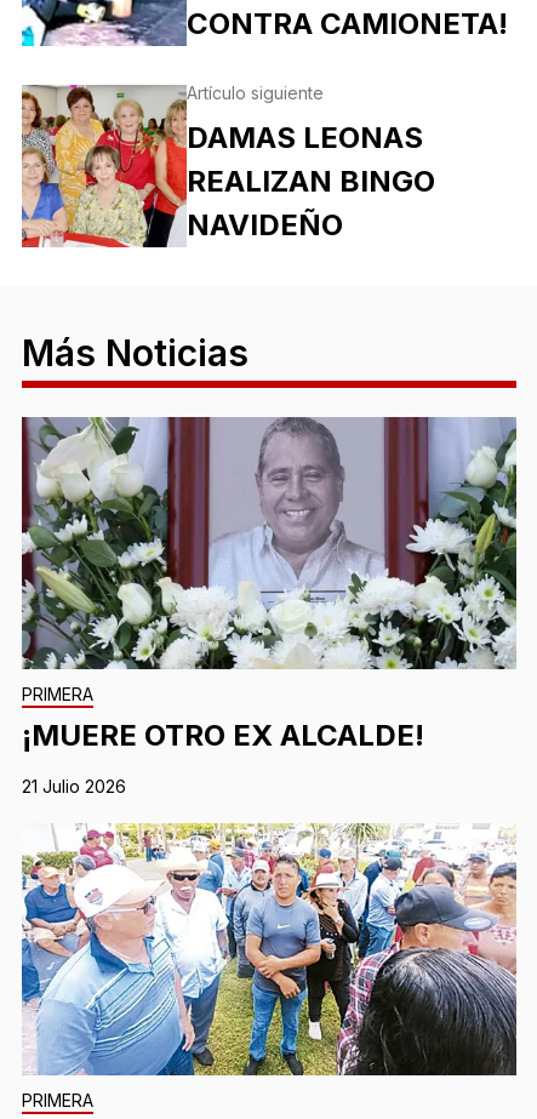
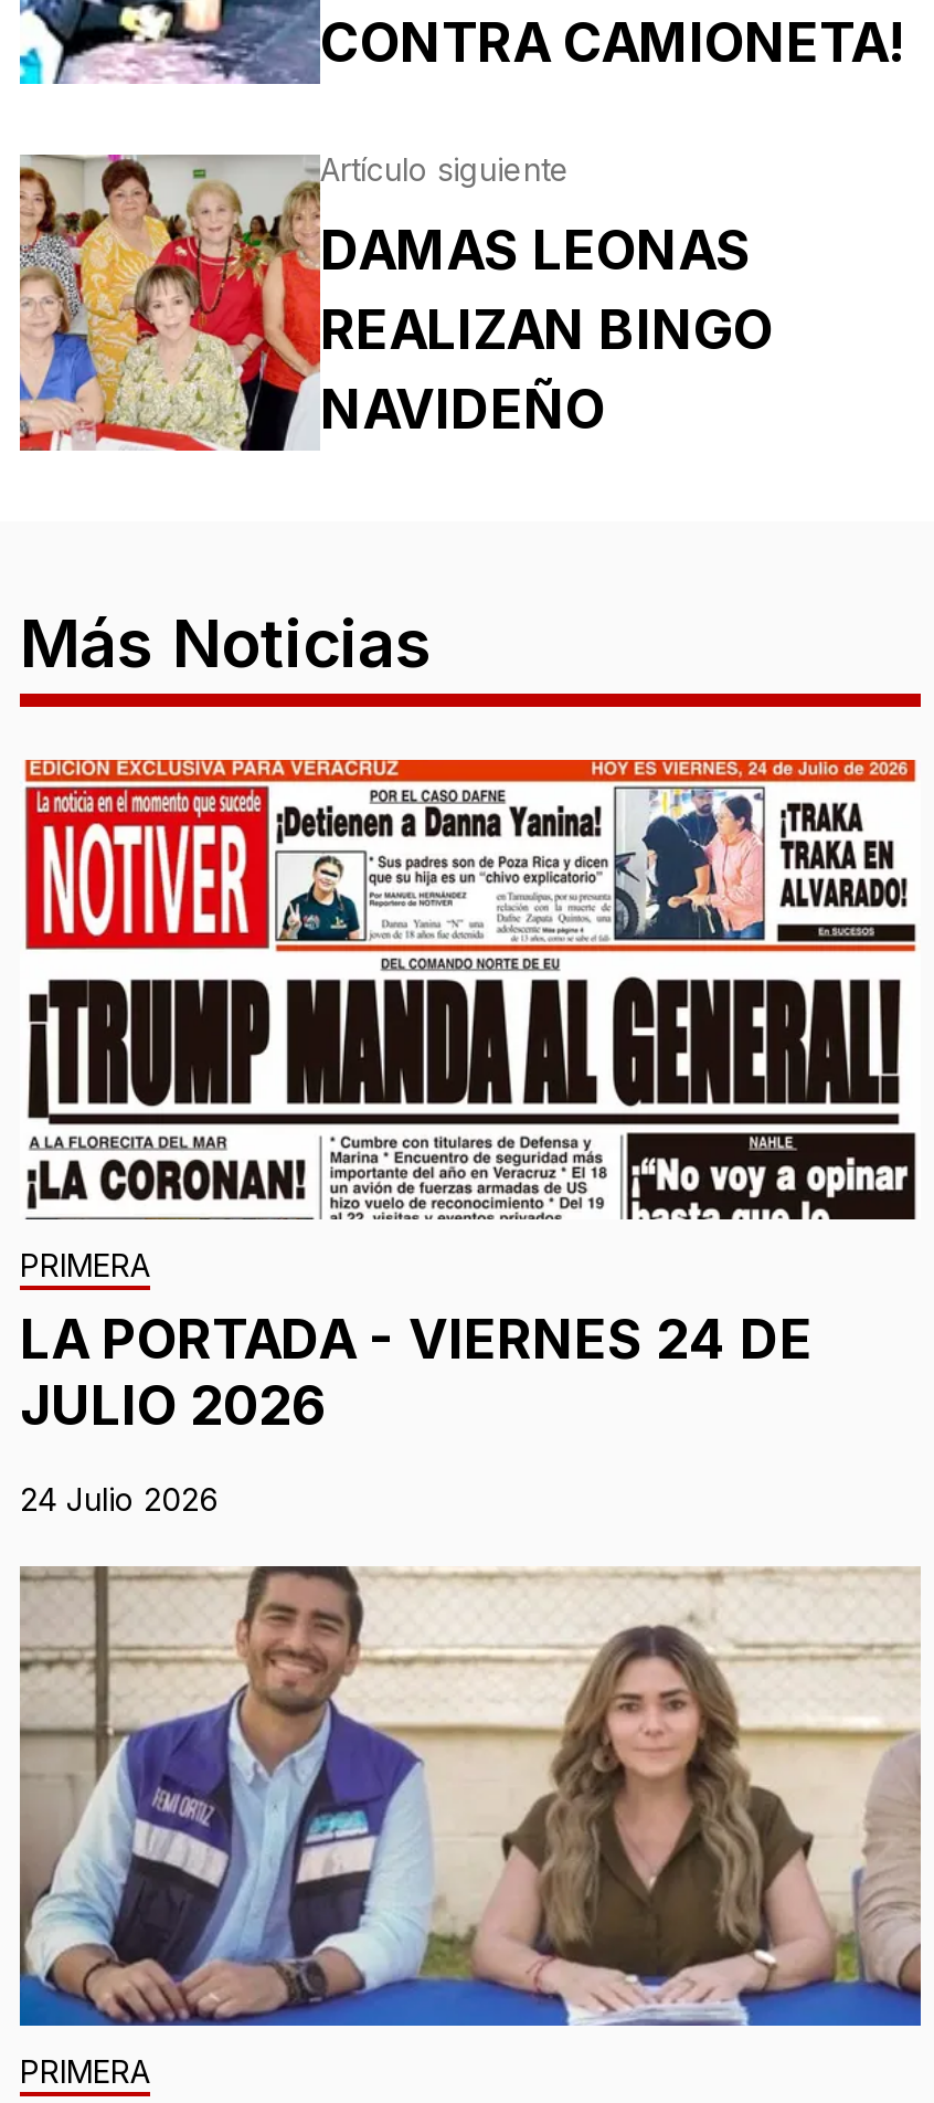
[21,416,518,753] [image] | ¡MUERE OTRO EX ALCALDE! -> [20,758,921,1438] [image] | LA PORTADA - VIERNES 24 DE | JULIO 2026
[22,776,126,796] 21 Julio 2026 -> [20,1480,219,1517] 24 Julio 2026
[21,822,516,1077] [image] -> [18,1564,923,2028] [image]

